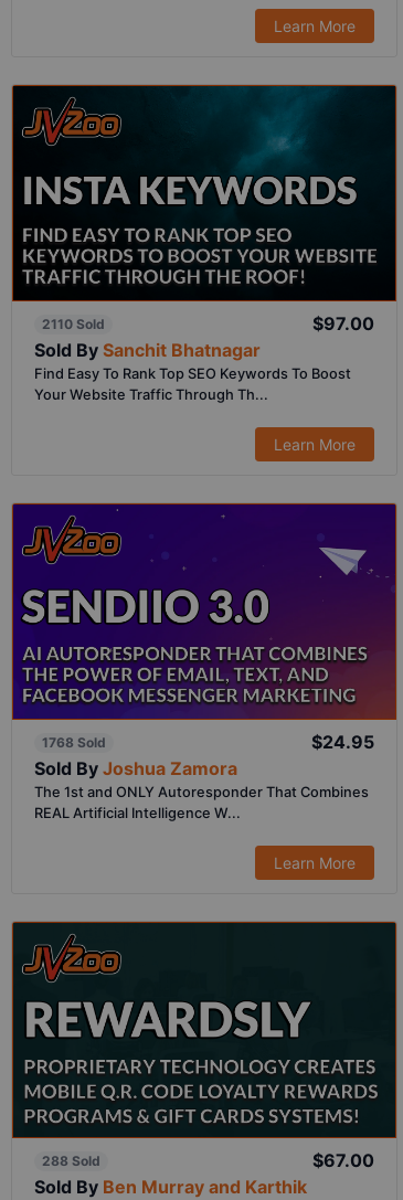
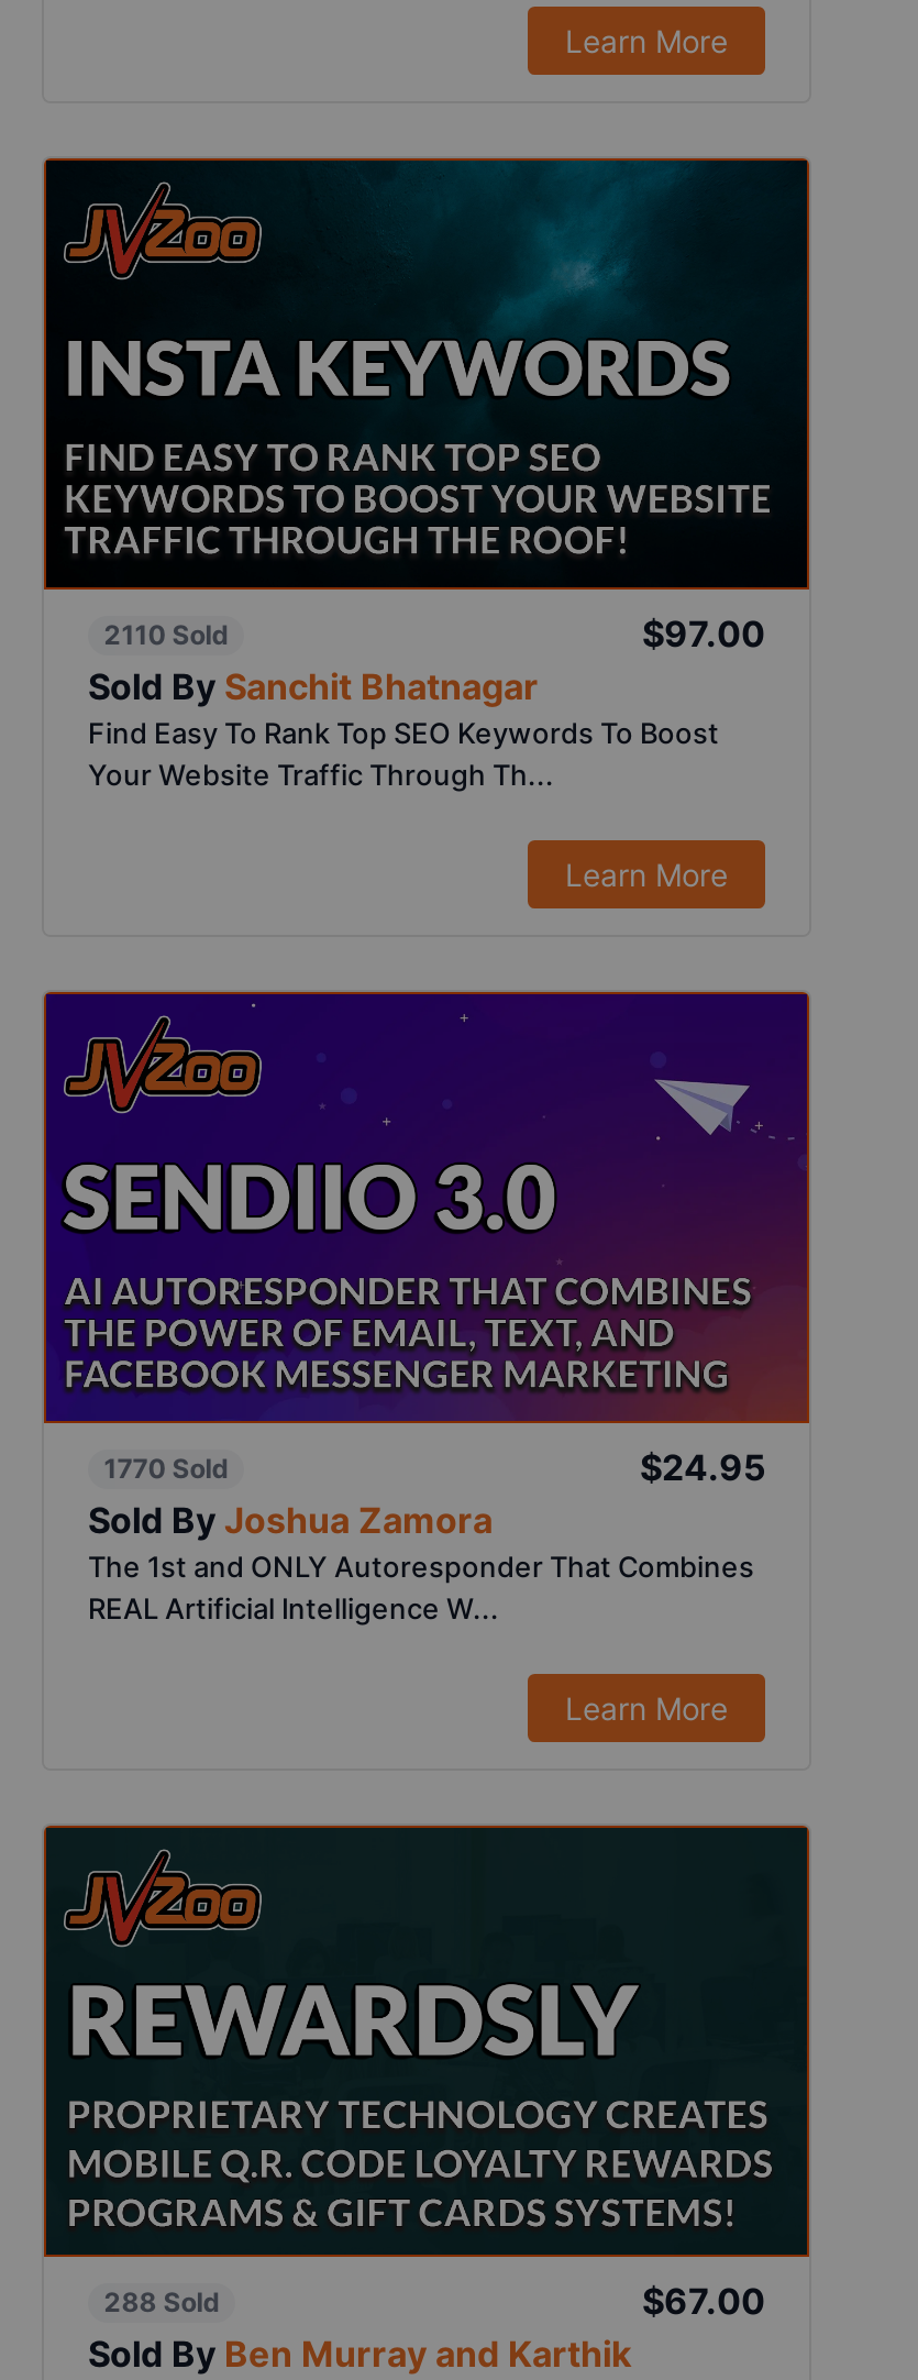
[42,734,106,751] 1768 Sold -> [104,1452,229,1485] 1770 Sold

